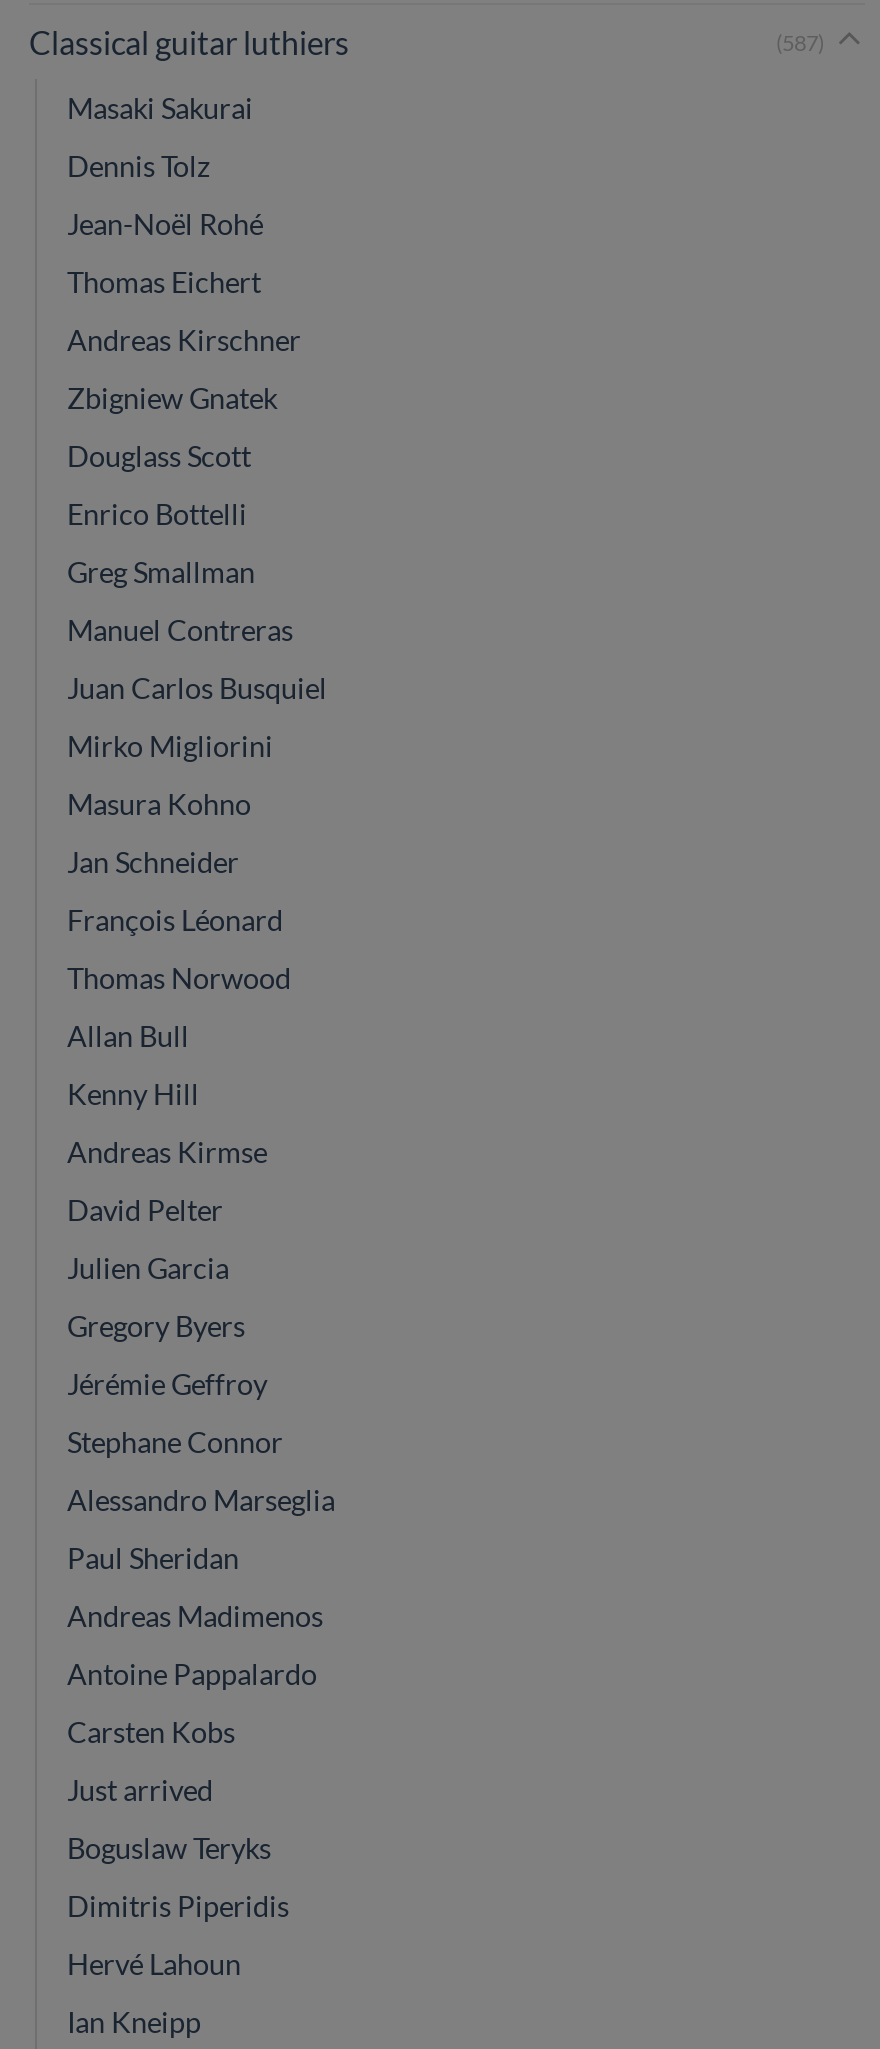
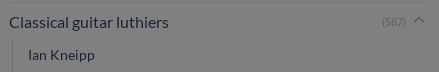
[67,91,335,1981] Masaki Sakurai | Dennis Tolz | Jean-Noël Rohé | Thomas Eichert | Andreas Kirschner | Zbigniew Gnatek | Douglass Scott | Enrico Bottelli | Greg Smallman | Manuel Contreras | Juan Carlos Busquiel | Mirko Migliorini | Masura Kohno | Jan Schneider | François Léonard | Thomas Norwood | Allan Bull | Kenny Hill | Andreas Kirmse | David Pelter | Julien Garcia | Gregory Byers | Jérémie Geffroy | Stephane Connor | Alessandro Marseglia | Paul Sheridan | Andreas Madimenos | Antoine Pappalardo | Carsten Kobs | Just arrived | Boguslaw Teryks | Dimitris Piperidis | Hervé Lahoun -> none

